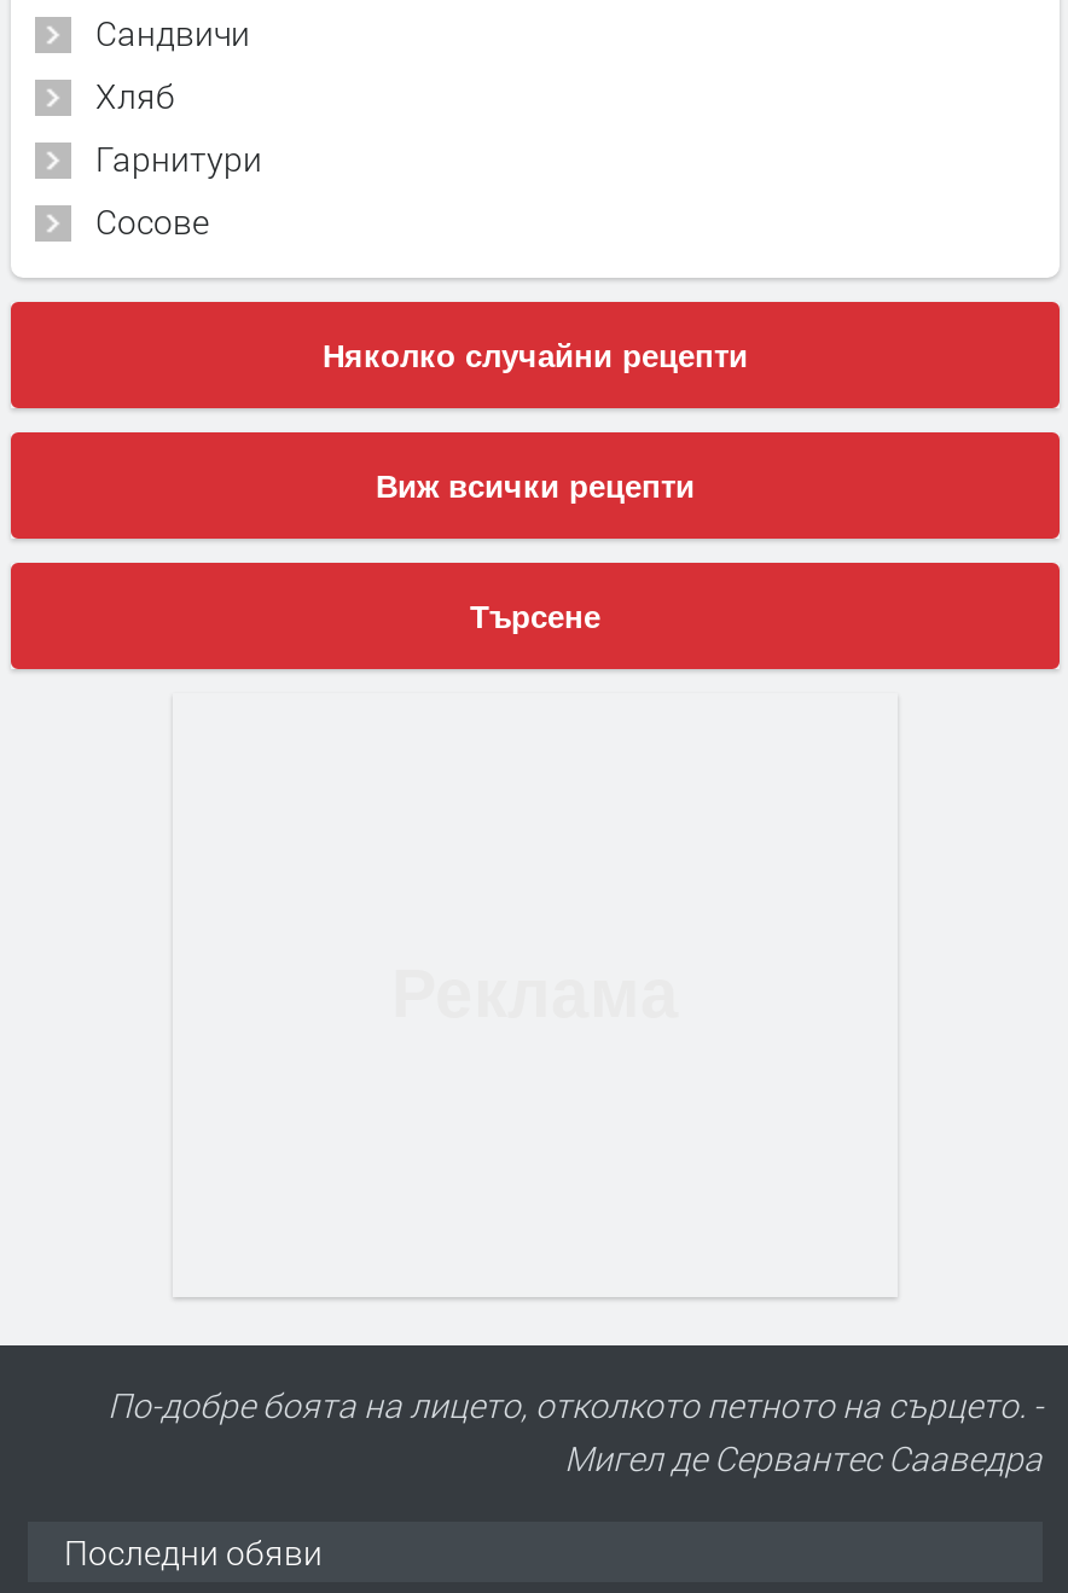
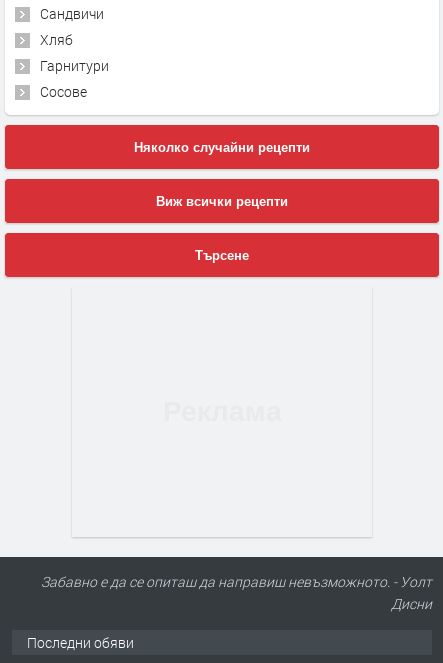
[108,1382,1043,1481] По-добре боята на лицето, отколкото петното на сърцето. - | Мигел де Сервантес Сааведра -> [41,572,432,613] Забавно е да се опиташ да направиш невъзможното. - Уолт | Дисни

